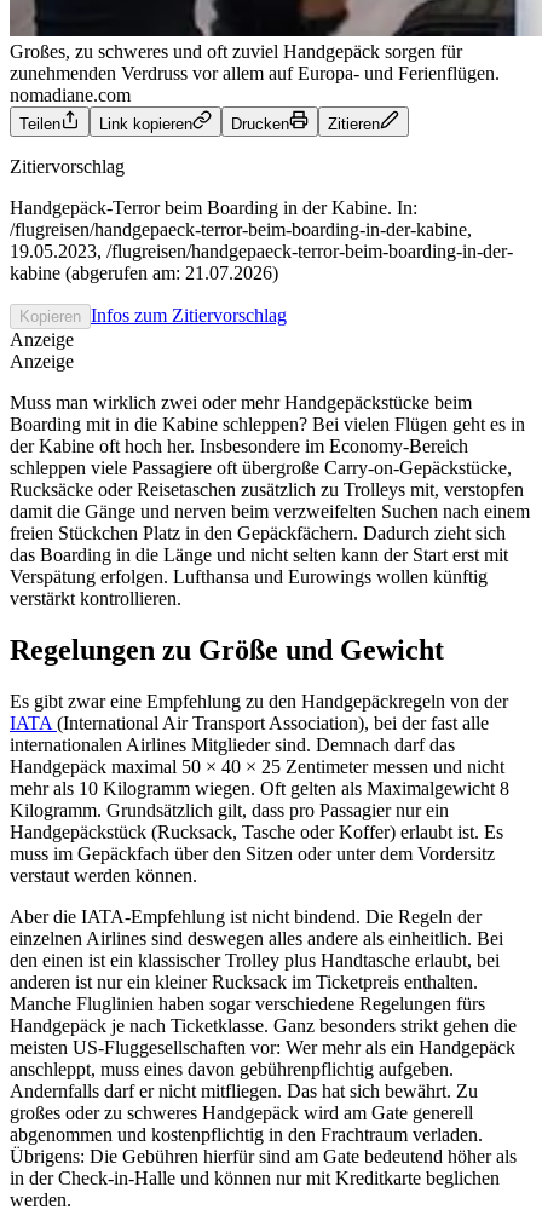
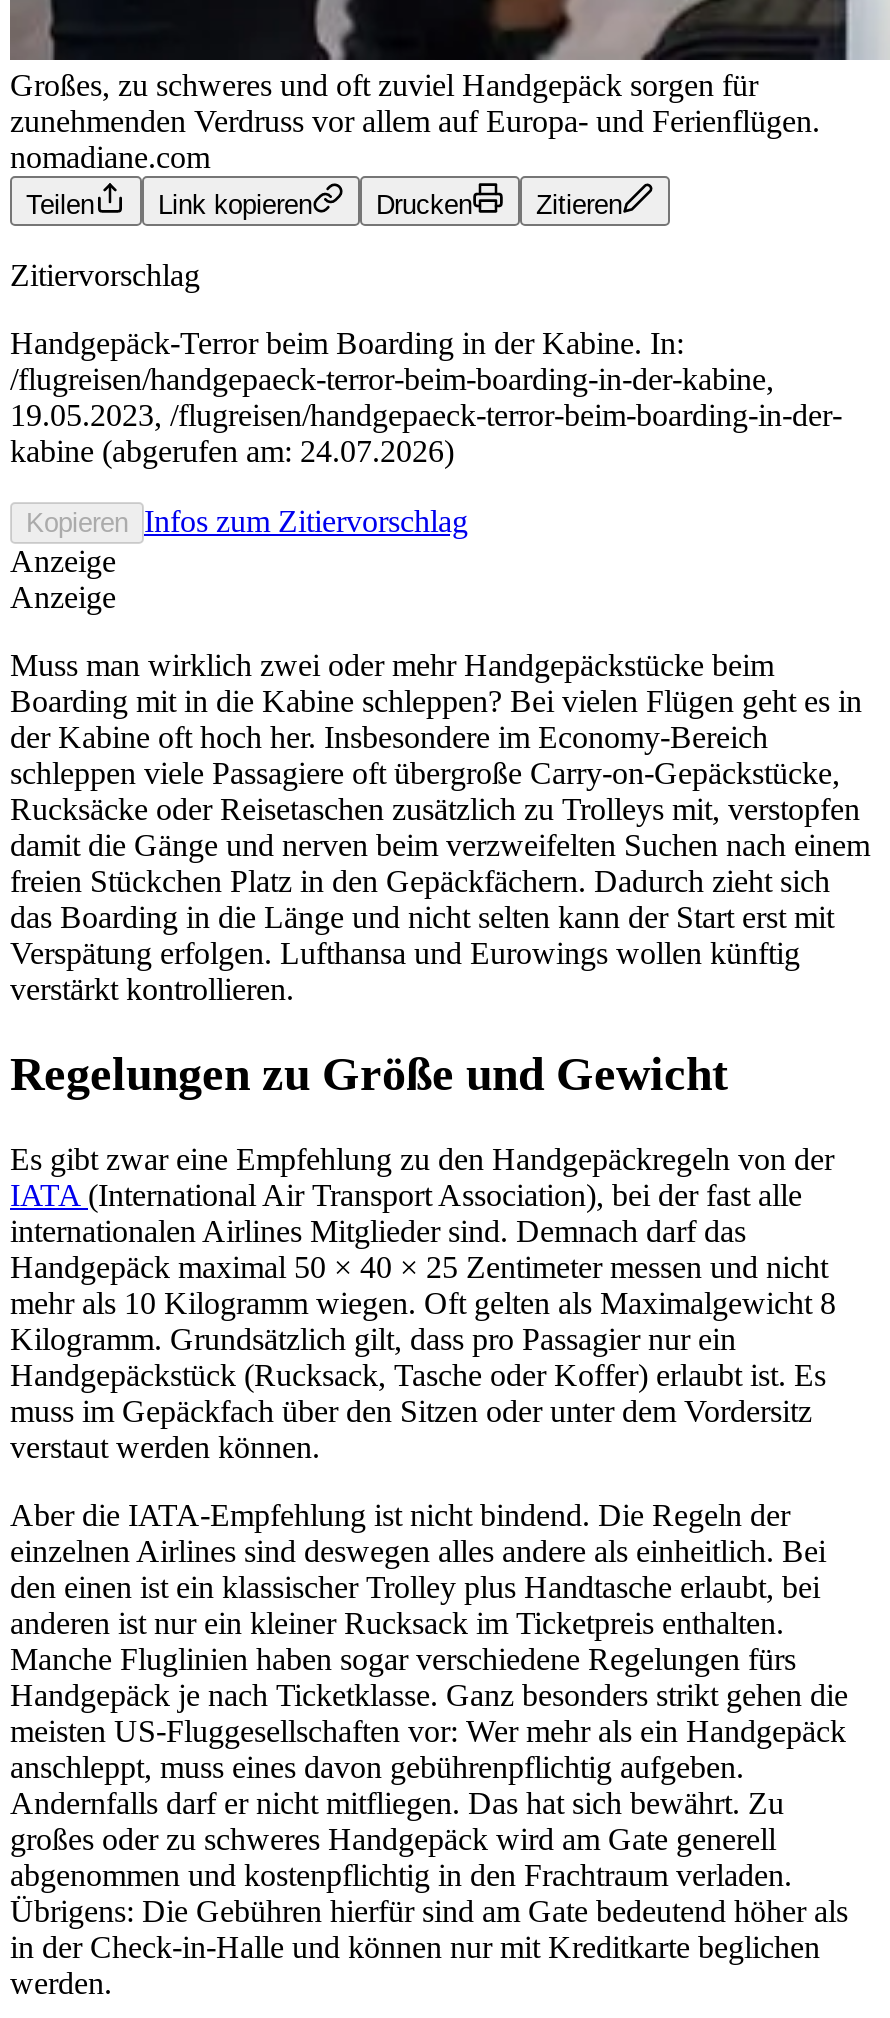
[10,262,278,283] kabine (abgerufen am: 21.07.2026) -> [10,434,454,468] kabine (abgerufen am: 24.07.2026)

